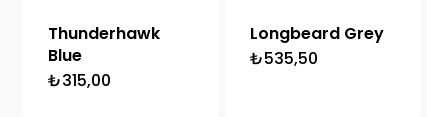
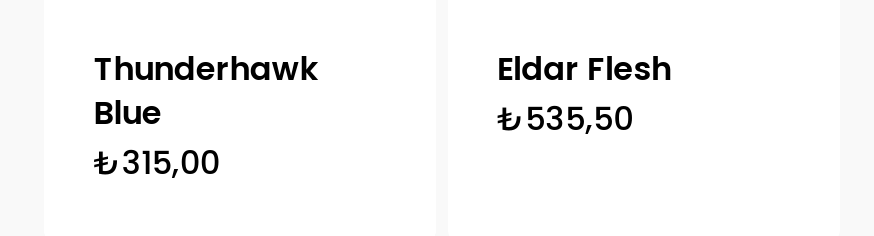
[250,22,384,45] Longbeard Grey -> [497,46,671,92] Eldar Flesh

